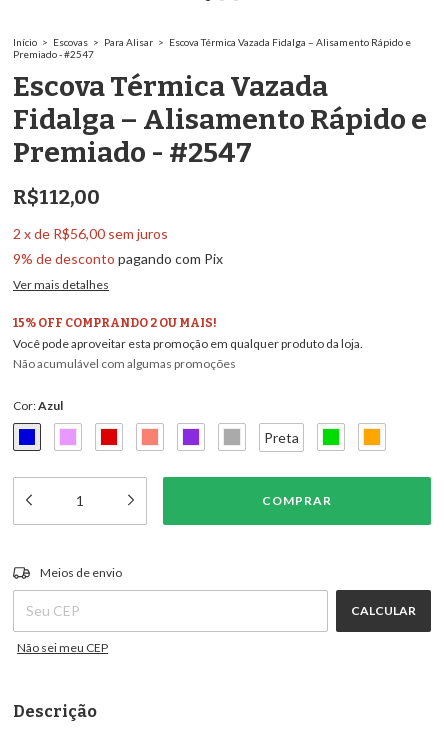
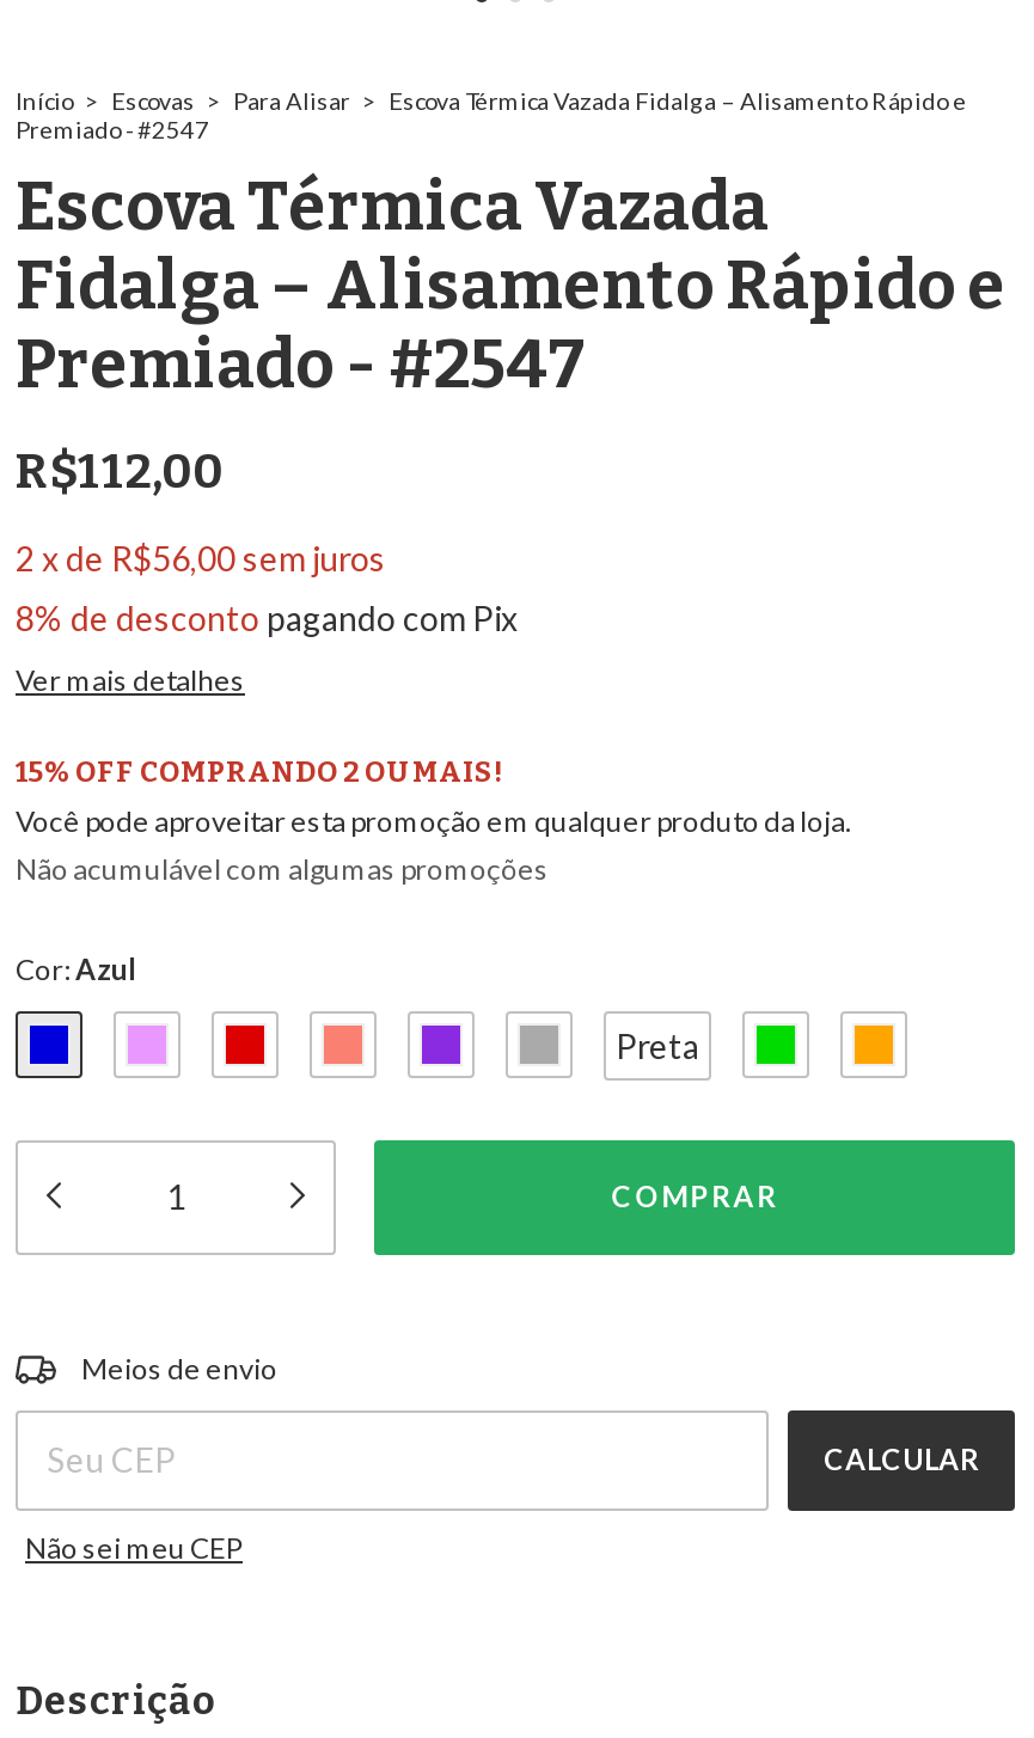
[13,250,223,267] 9% de desconto pagando com Pix -> [16,598,518,638] 8% de desconto pagando com Pix

